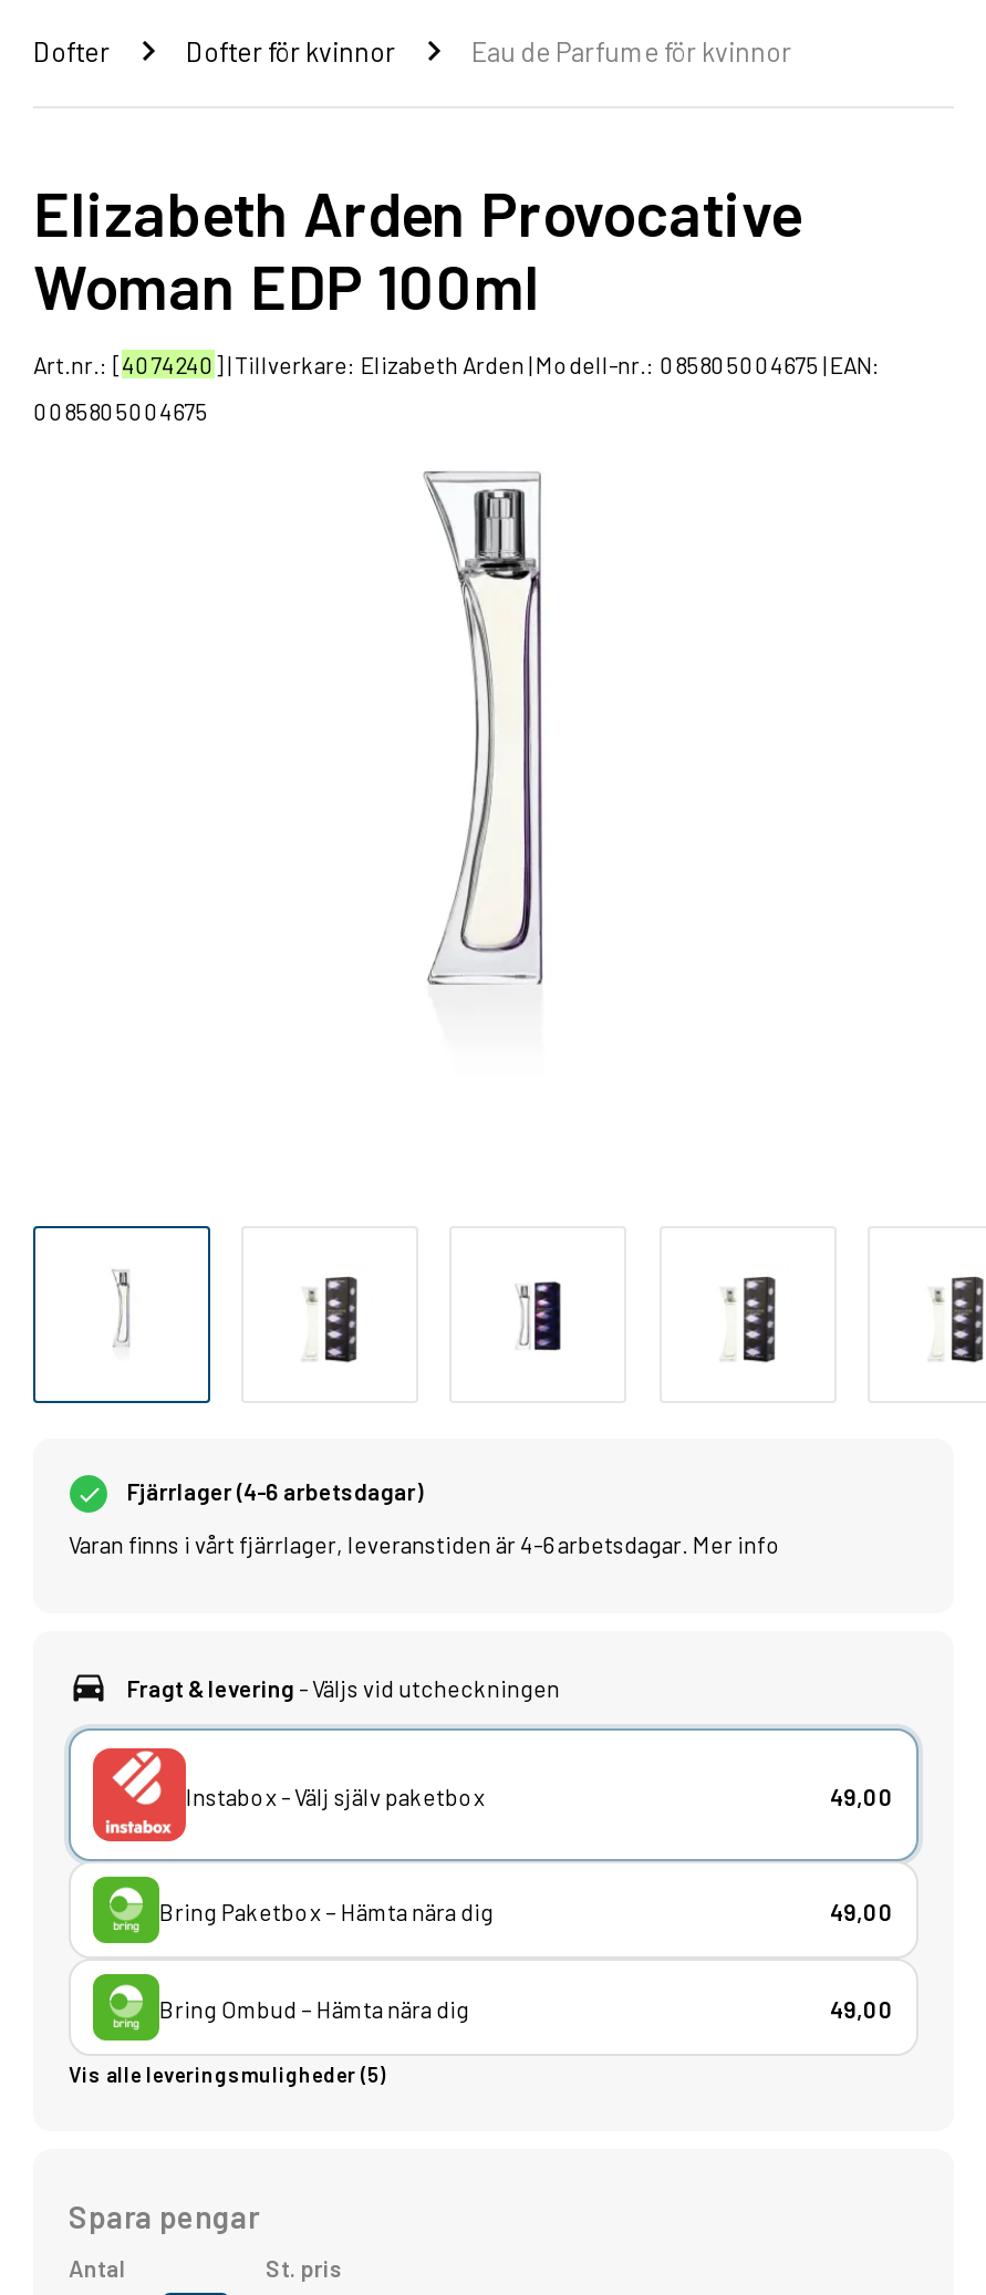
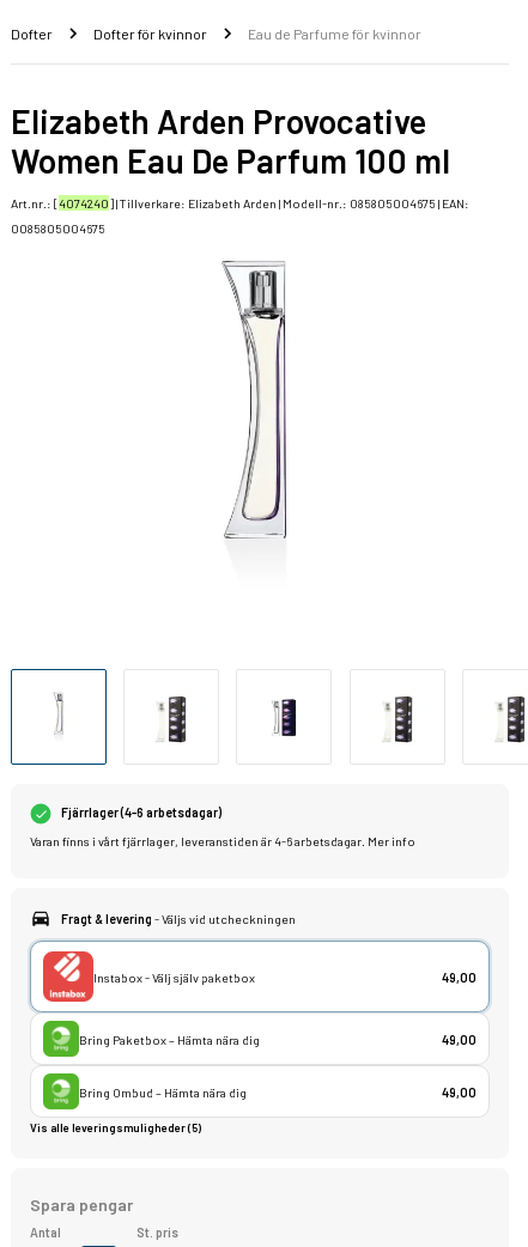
[33,248,540,323] Woman EDP 100ml -> [11,140,450,181] Women Eau De Parfum 100 ml

